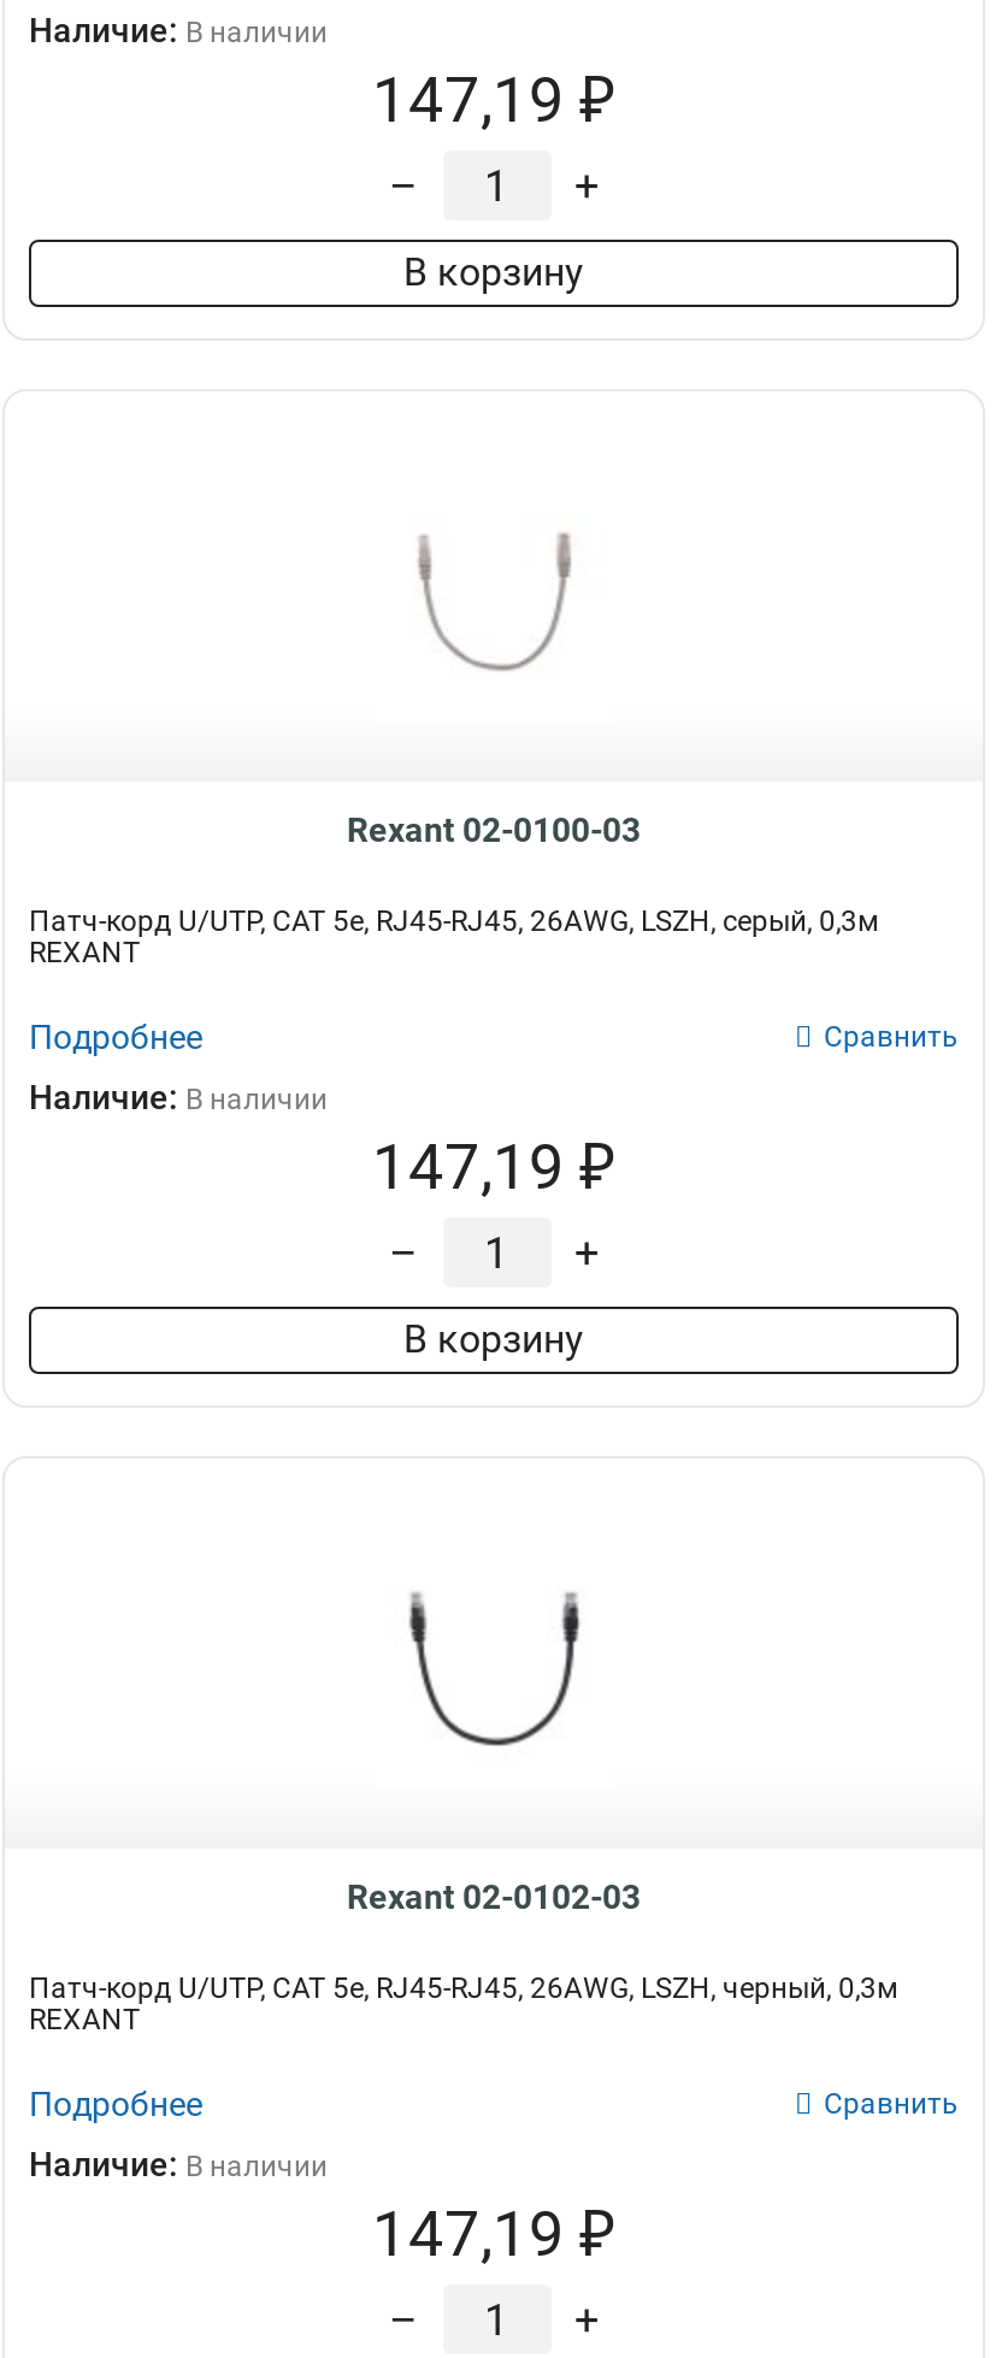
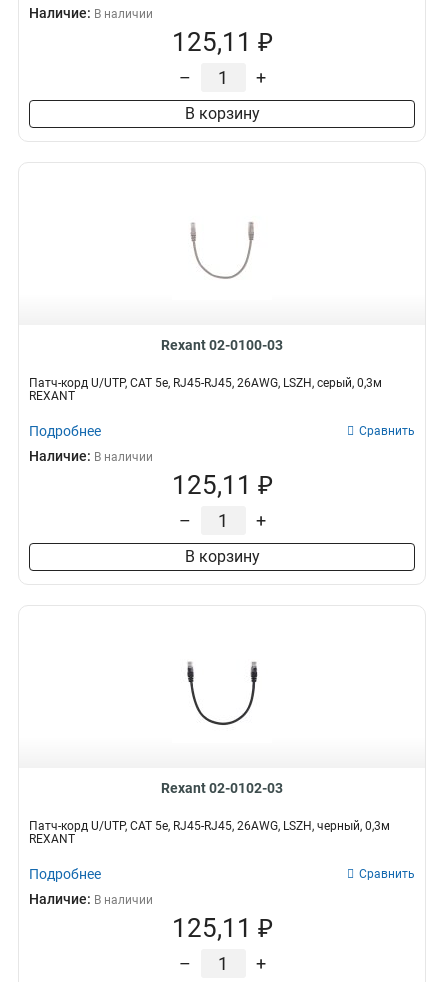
[372,64,615,136] 147,19 ₽ -> [171,27,272,57] 125,11 ₽
[372,1131,615,1203] 147,19 ₽ -> [171,470,272,500] 125,11 ₽
[372,2198,615,2270] 147,19 ₽ -> [171,913,272,943] 125,11 ₽

